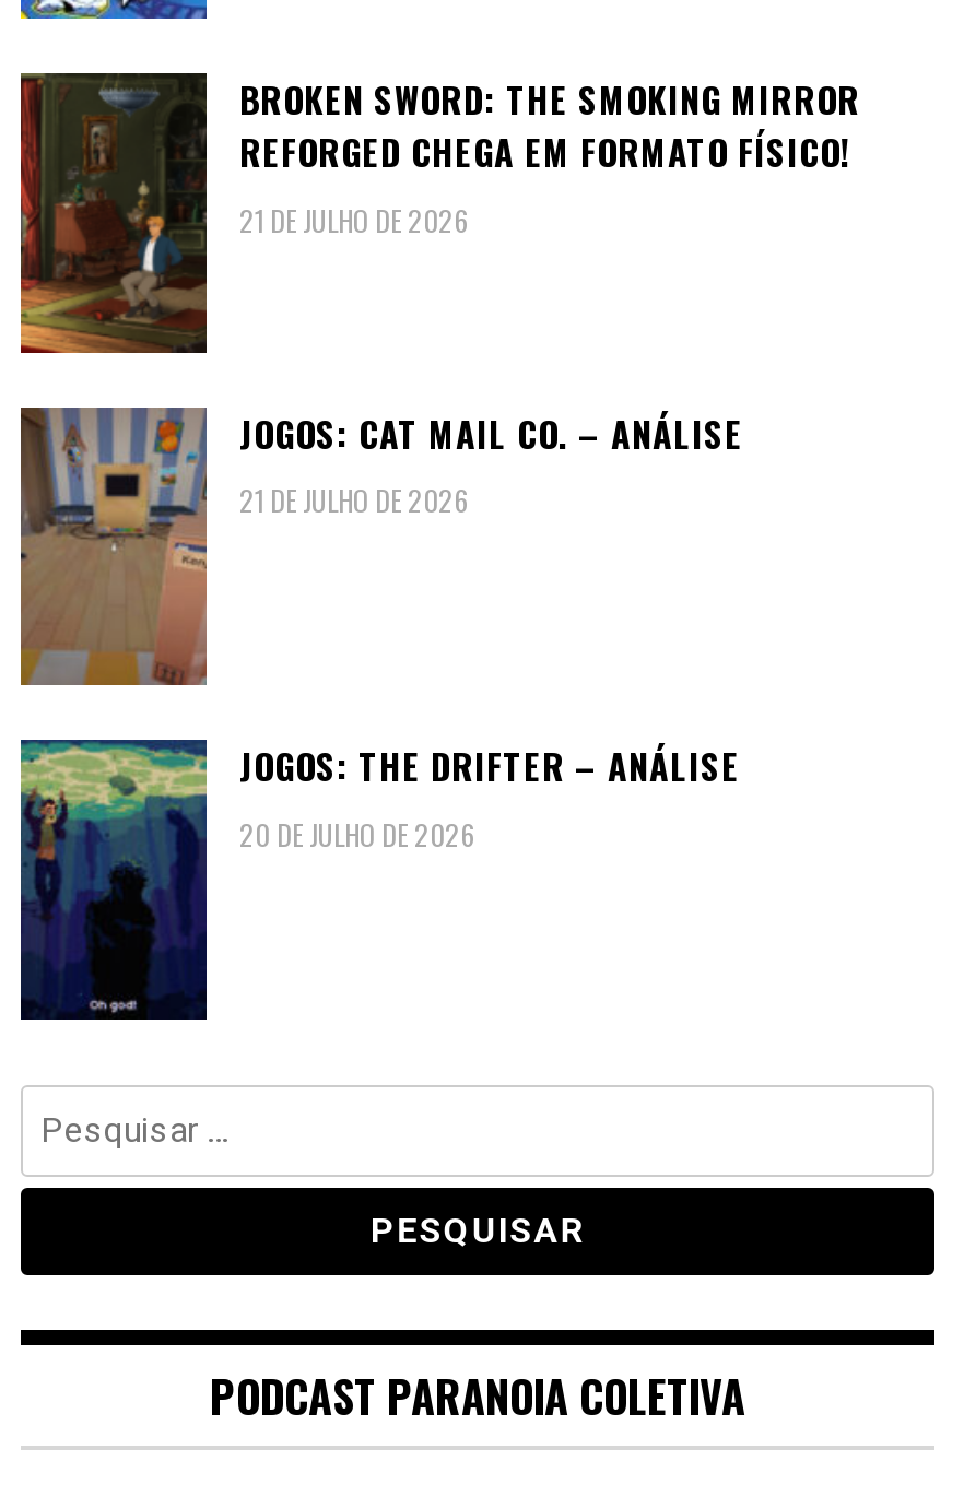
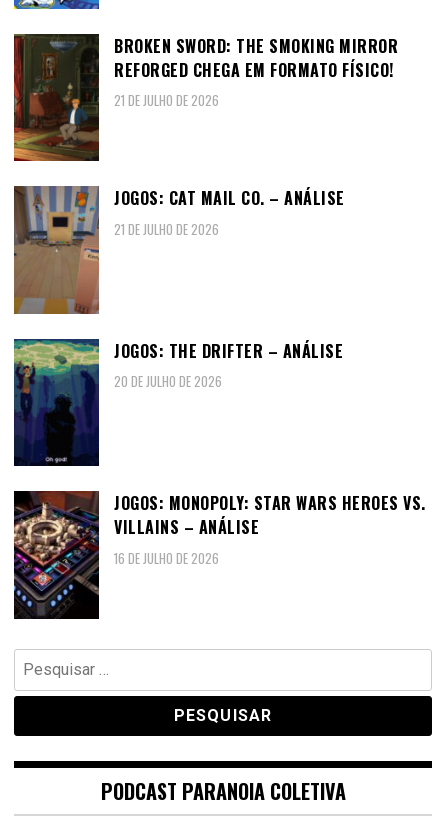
none -> [13,490,425,619] [image] | JOGOS: MONOPOLY: STAR WARS HEROES VS. | VILLAINS – ANÁLISE | 16 DE JULHO DE 2026

